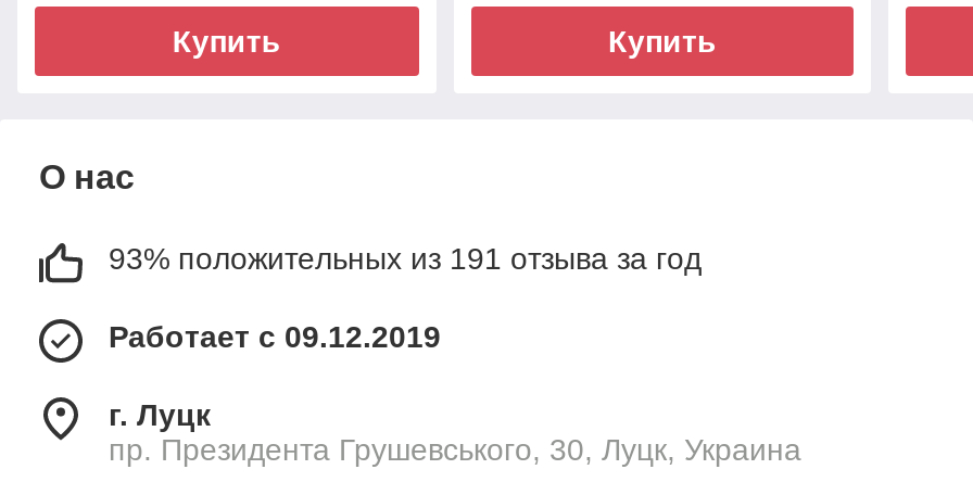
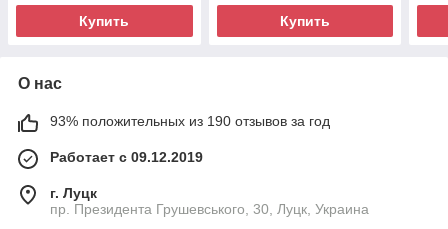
[109,241,702,275] 93% положительных из 191 отзыва за год -> [50,113,330,129] 93% положительных из 190 отзывов за год

